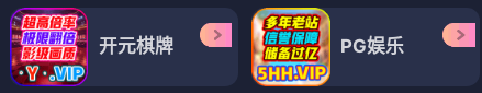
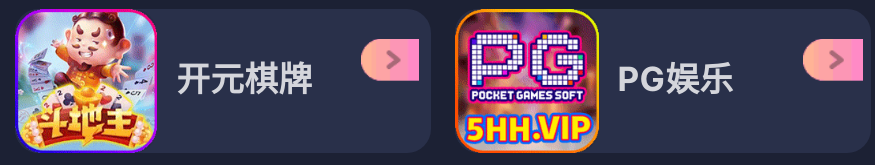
[10,9,88,86] [image] -> [15,9,157,153] [image]
[253,9,330,85] [image] -> [455,9,599,151] [image]

